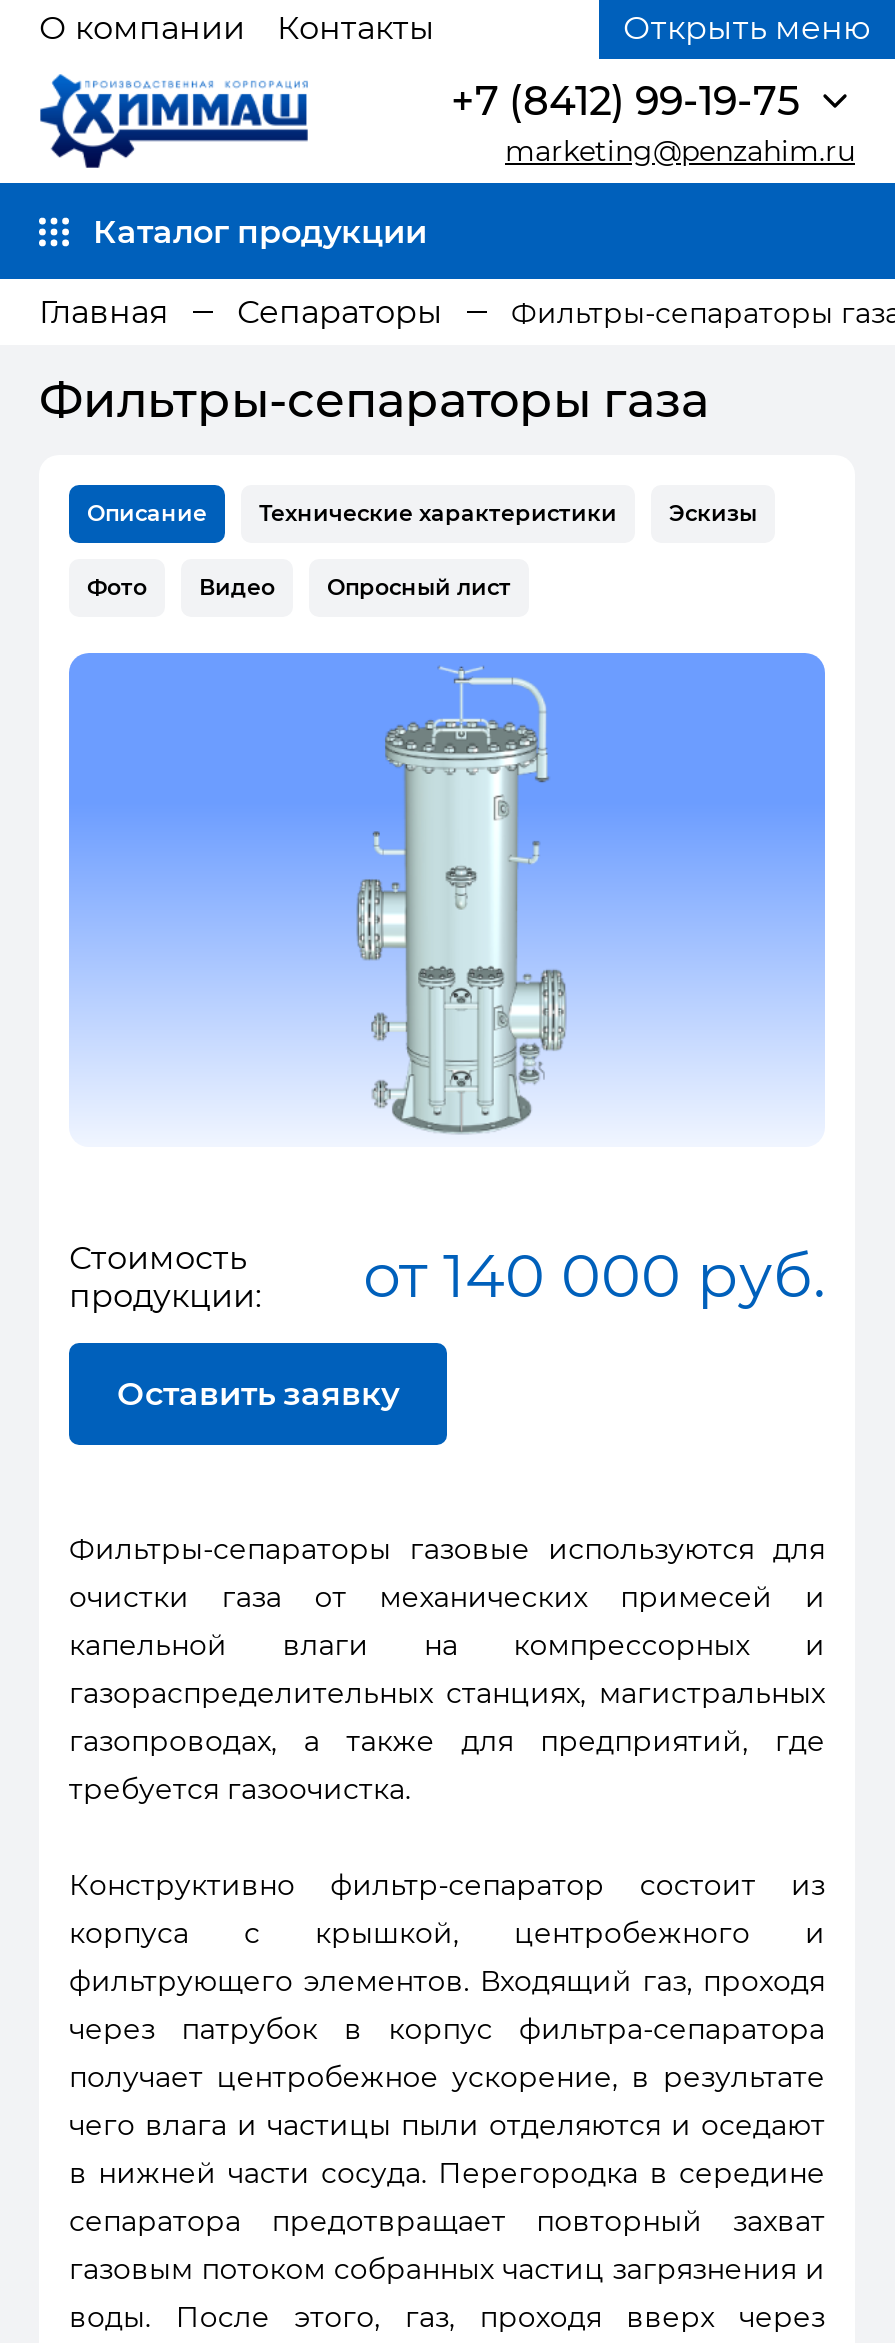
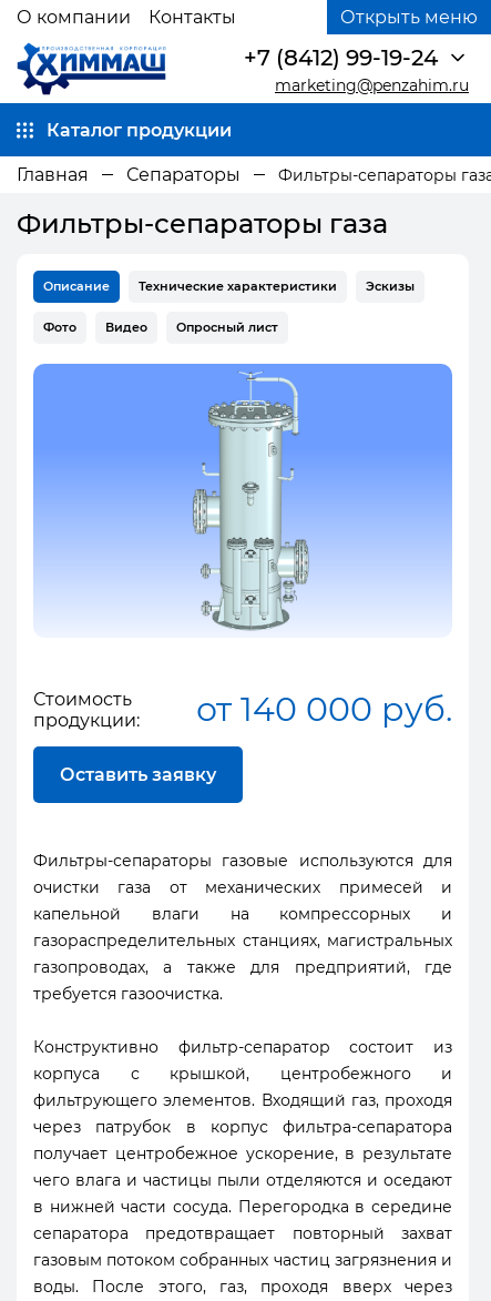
[451,76,799,124] +7 (8412) 99-19-75 -> [244,44,438,70] +7 (8412) 99-19-24

